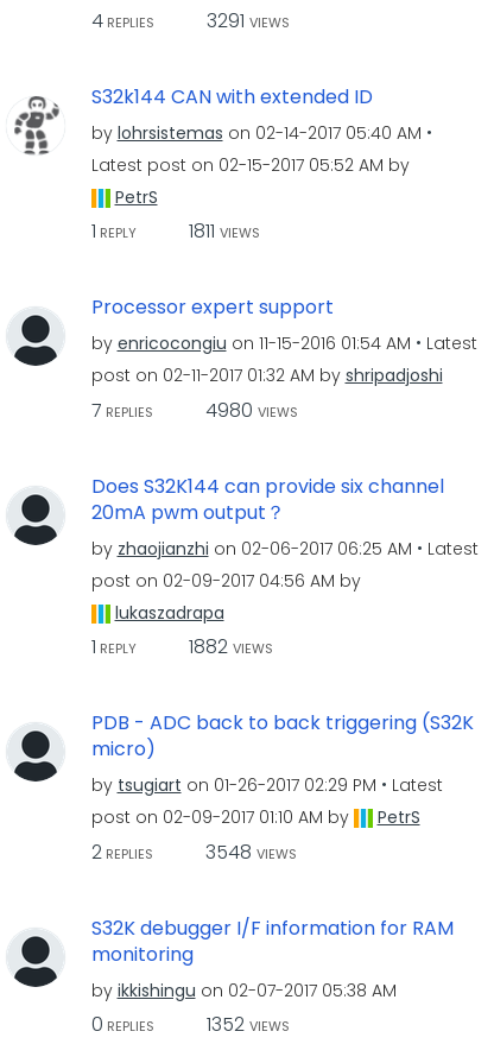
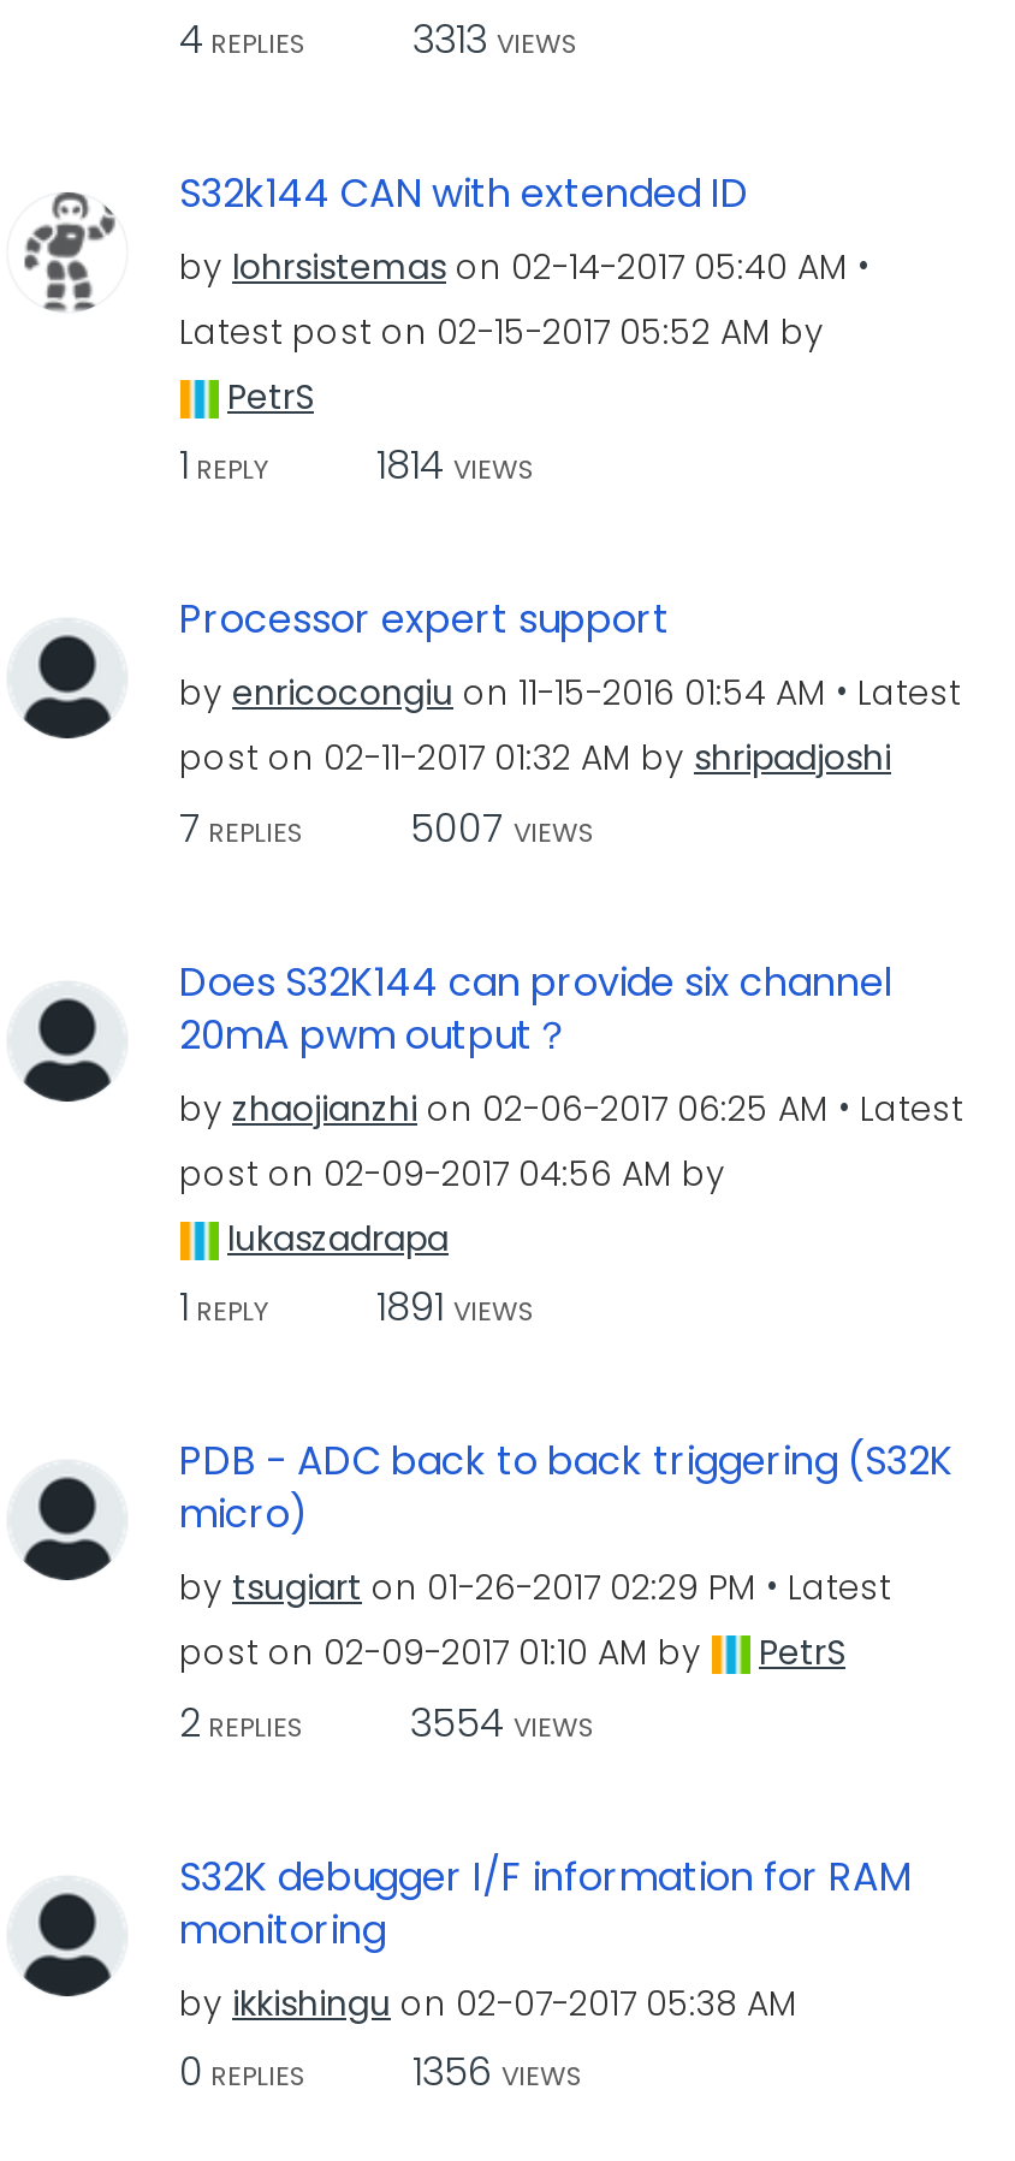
[91,7,289,34] 4 REPLIES 3291 VIEWS -> [179,11,578,66] 4 REPLIES 3313 VIEWS
[91,217,259,245] 1 REPLY 1811 VIEWS -> [179,438,535,493] 1 REPLY 1814 VIEWS
[91,396,297,423] 7 REPLIES 4980 VIEWS -> [179,800,595,855] 7 REPLIES 5007 VIEWS
[91,633,273,660] 1 REPLY 1882 VIEWS -> [179,1280,535,1335] 1 REPLY 1891 VIEWS
[91,838,296,865] 2 REPLIES 3548 VIEWS -> [179,1694,595,1750] 2 REPLIES 3554 VIEWS
[206,1011,289,1038] 1352 VIEWS -> [412,2044,583,2100] 1356 VIEWS

